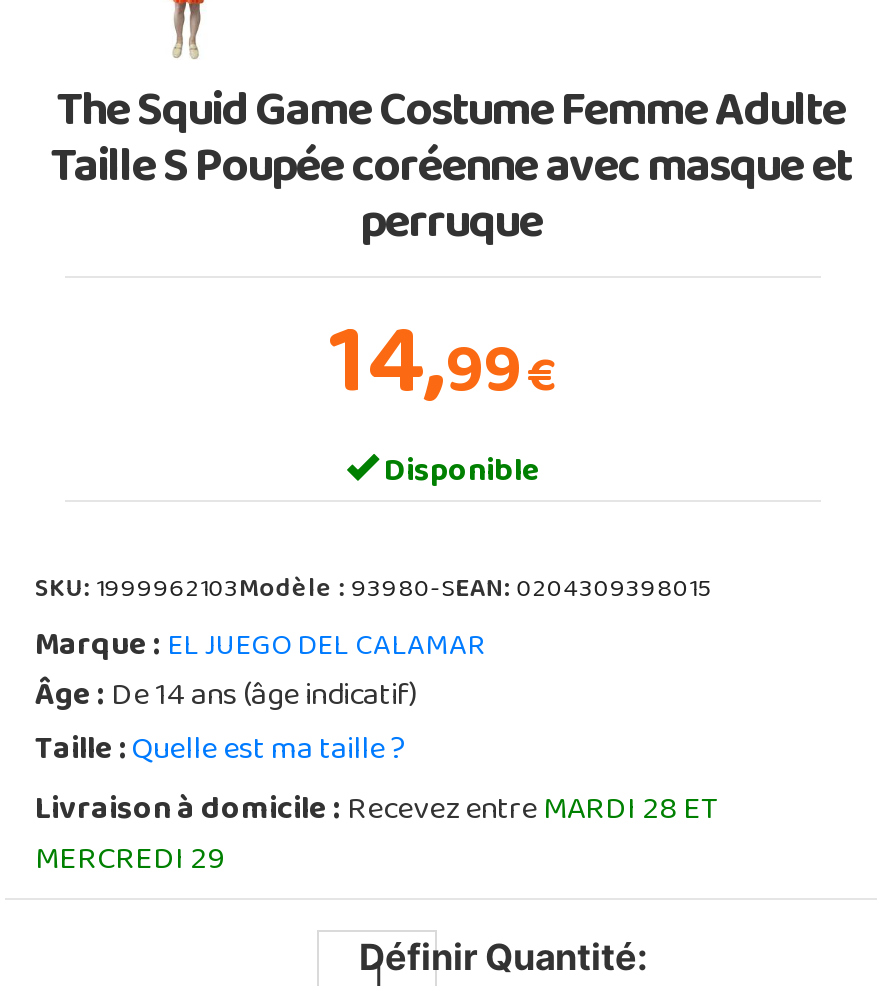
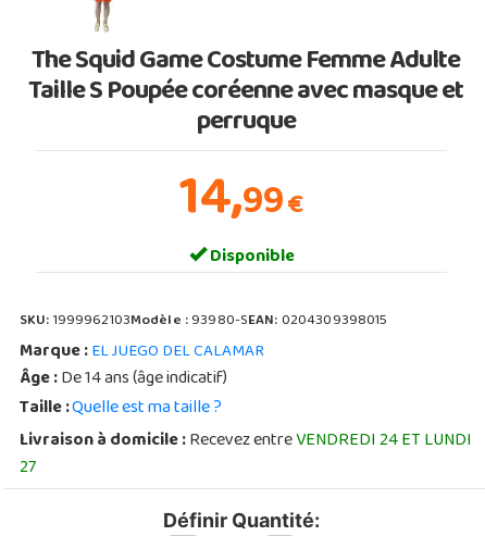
[35,780,719,894] Livraison à domicile : Recevez entreMARDI 28 ET | MERCREDI 29 -> [20,424,472,486] Livraison à domicile : Recevez entreVENDREDI 24 ET LUNDI | 27

